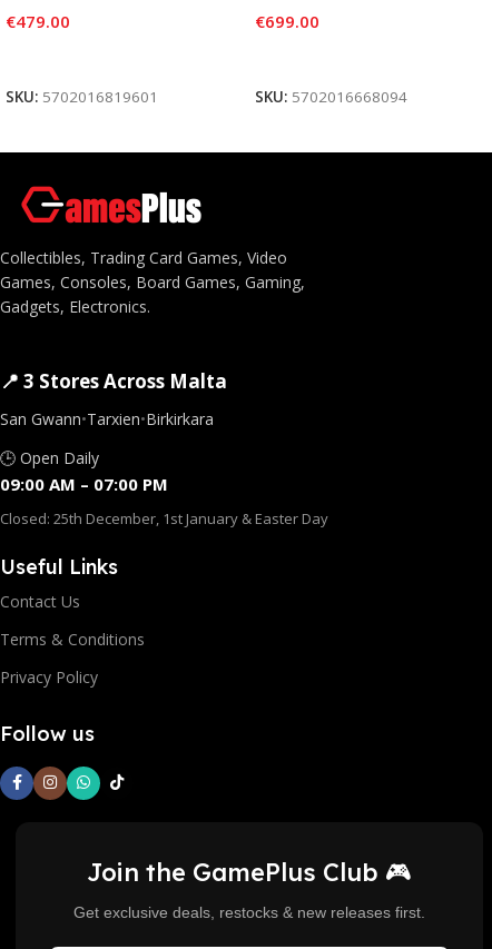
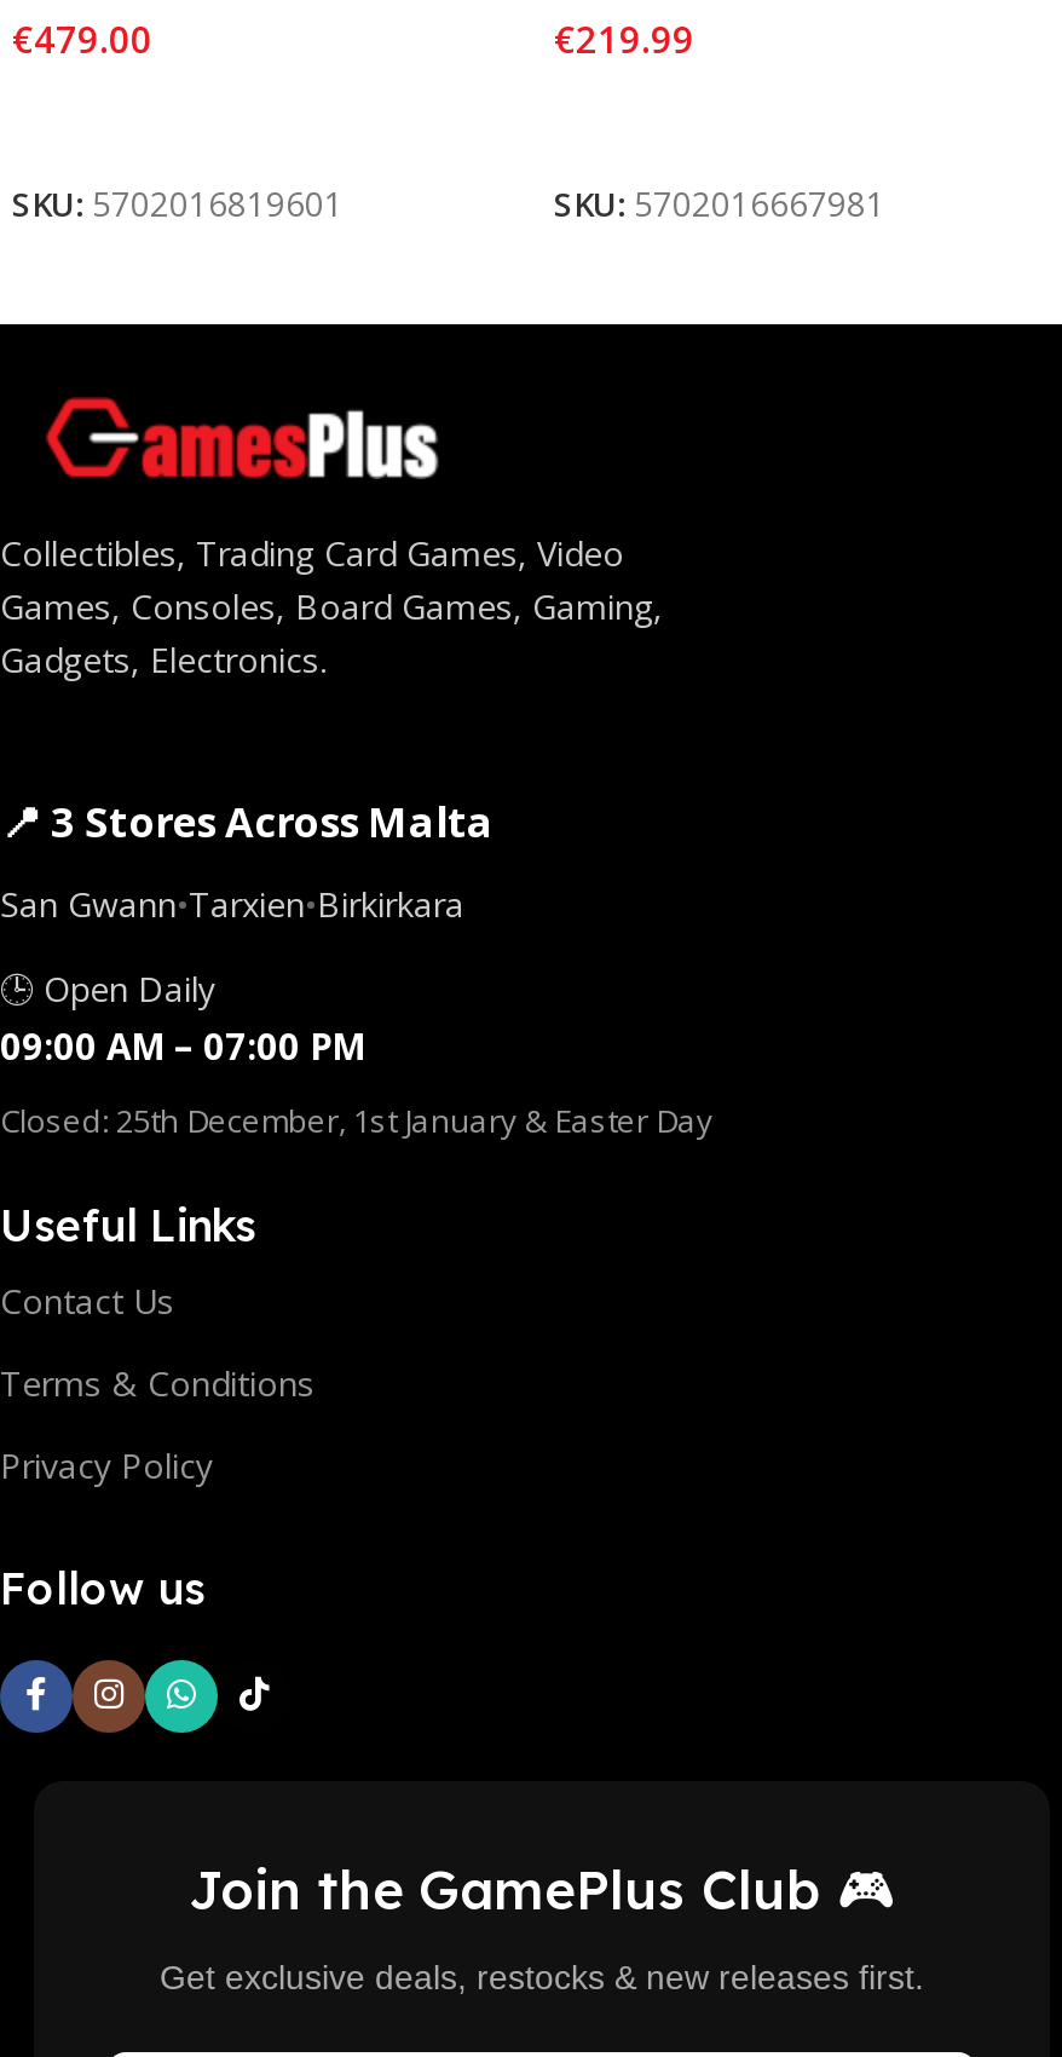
[255,11,319,33] €699.00 -> [554,16,694,64] €219.99
[255,88,407,108] SKU: 5702016668094 -> [554,184,885,227] SKU: 5702016667981

